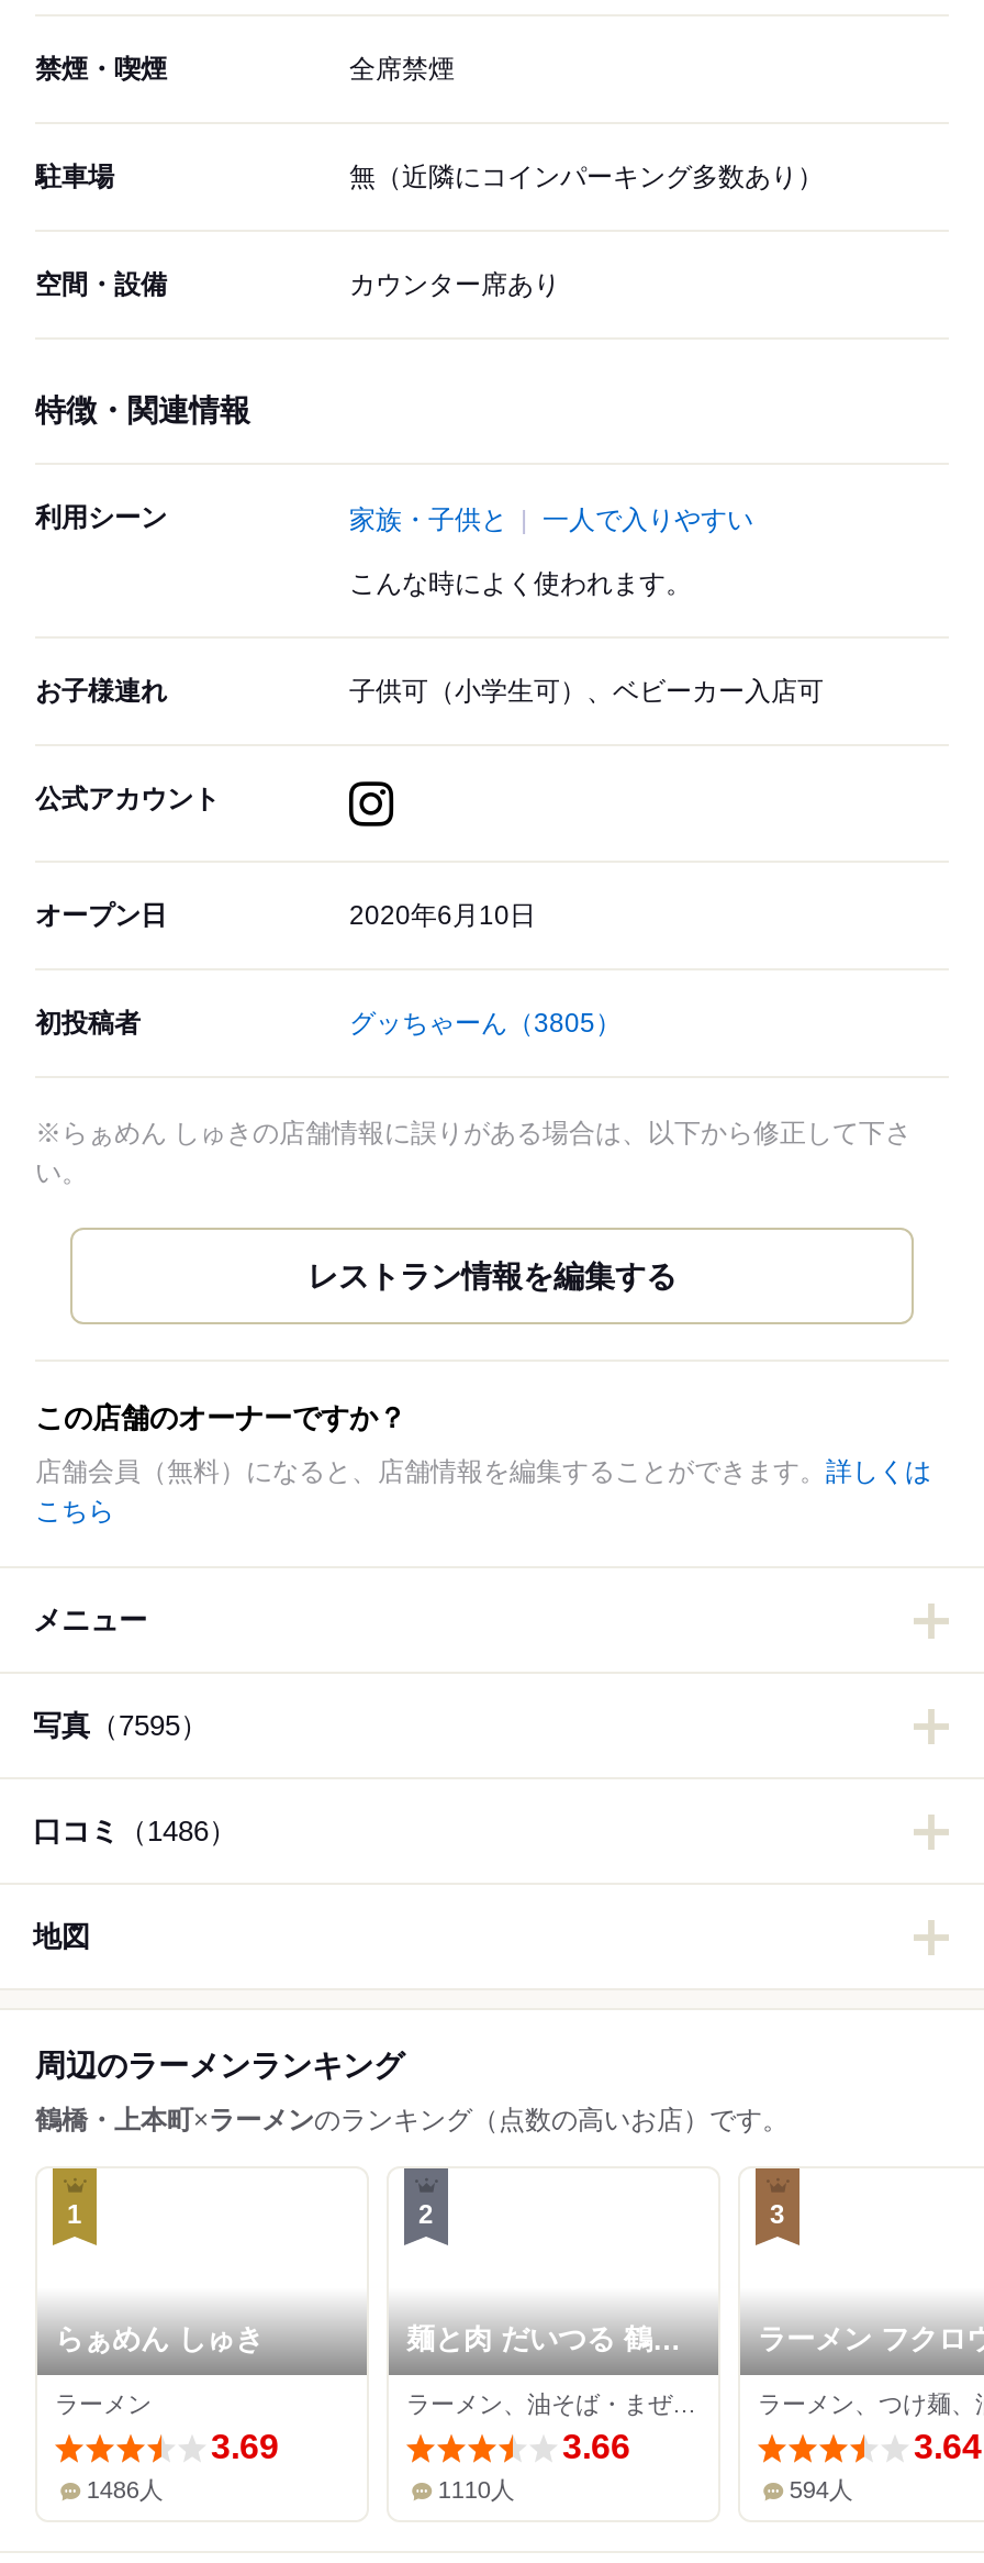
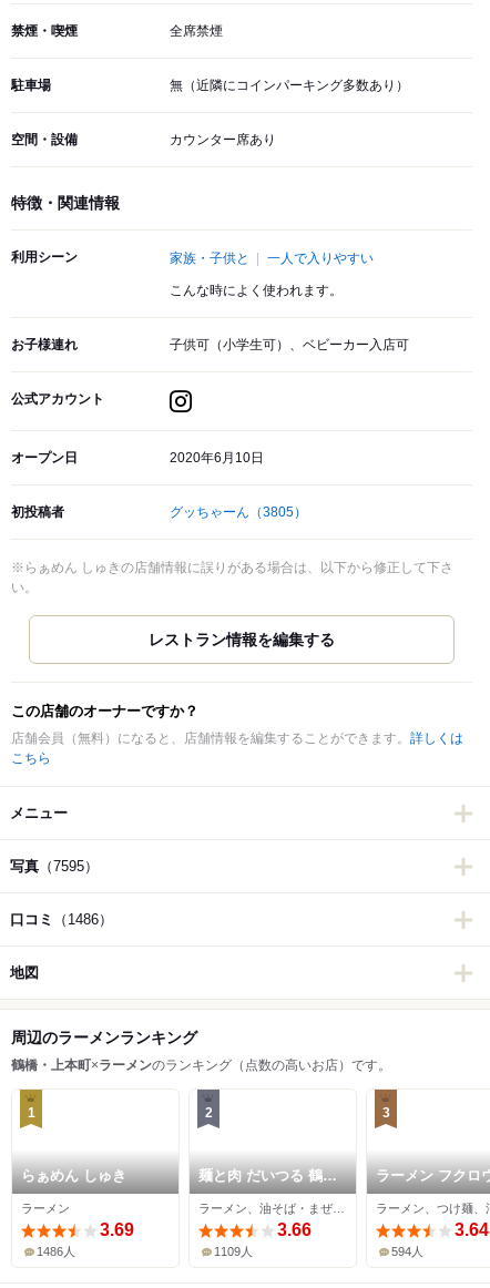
[438,2477,515,2503] 1110人 -> [214,1245,253,1258] 1109人

